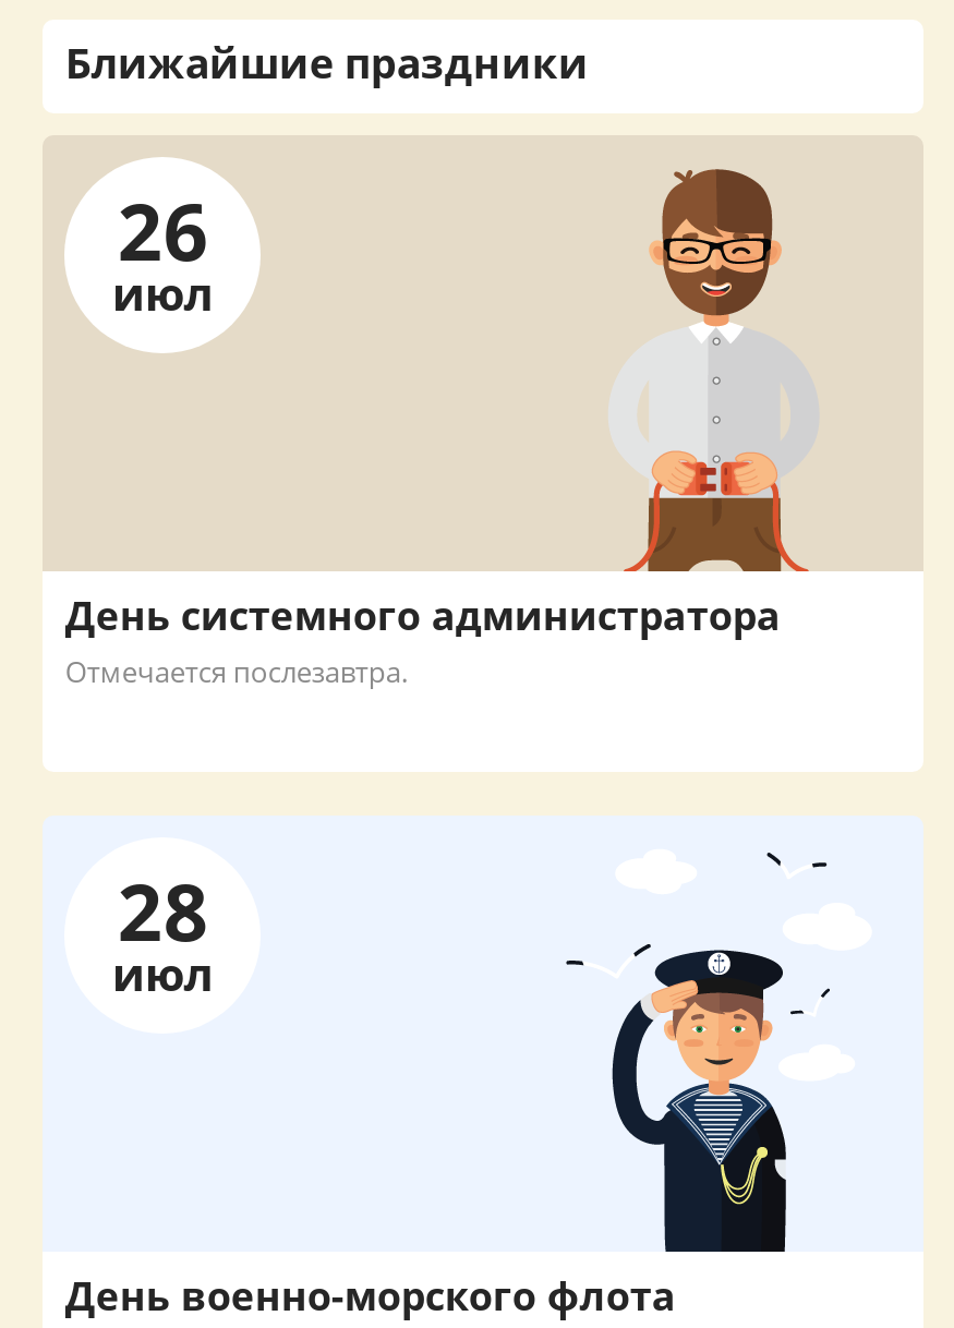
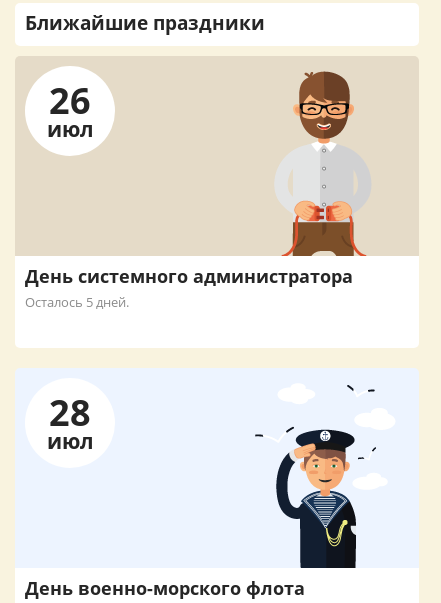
[65,653,408,692] Отмечается послезавтра. -> [25,293,129,311] Осталось 5 дней.

